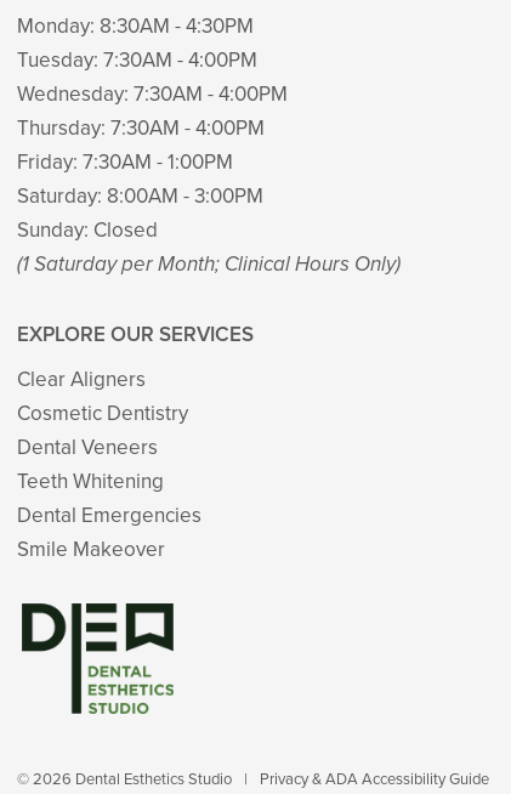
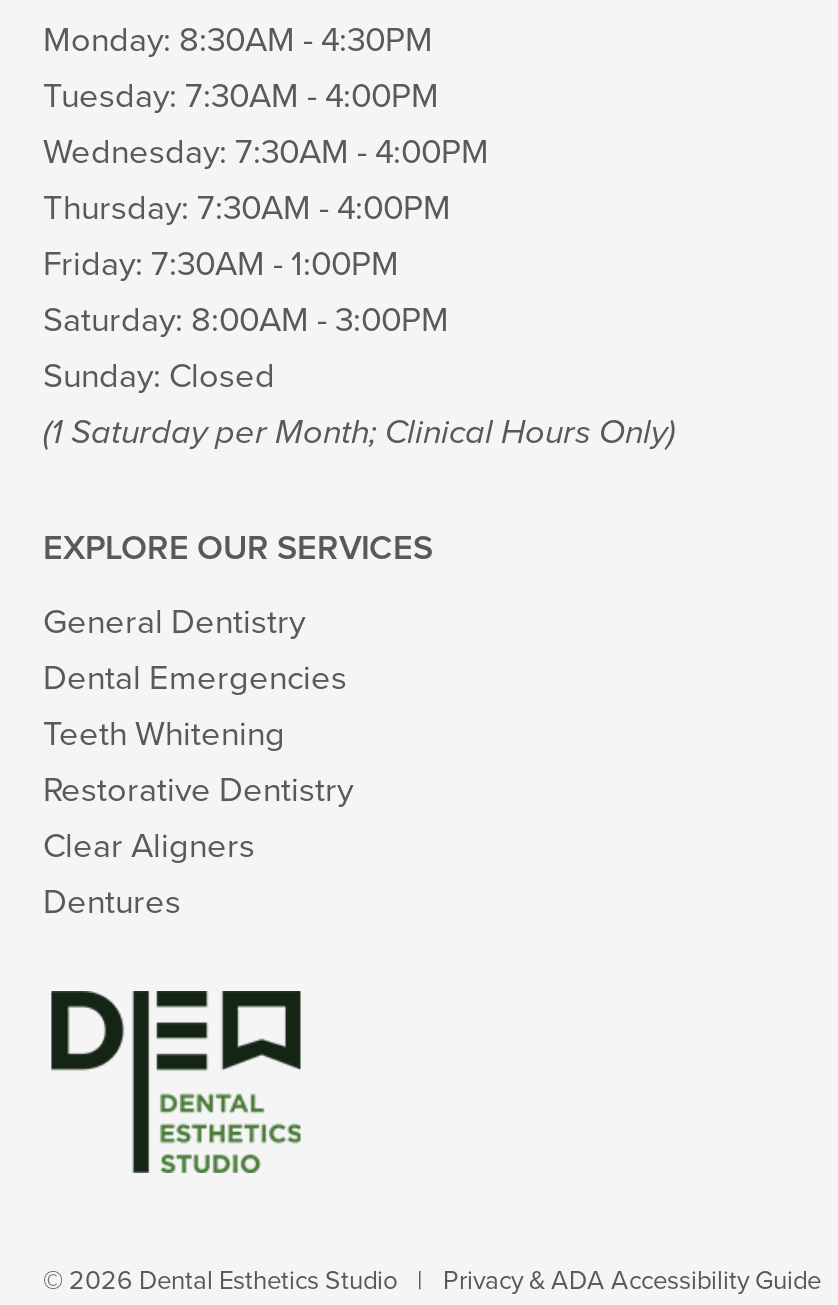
none -> [43,597,353,813] General Dentistry | Restorative Dentistry
moved [17,364,146,393] -> [43,821,255,869]: Clear Aligners
[17,398,188,563] Cosmetic Dentistry | Dental Veneers | Smile Makeover -> [43,877,181,925] Dentures
moved [17,466,201,529] -> [43,653,347,757]: Teeth Whitening | Dental Emergencies

